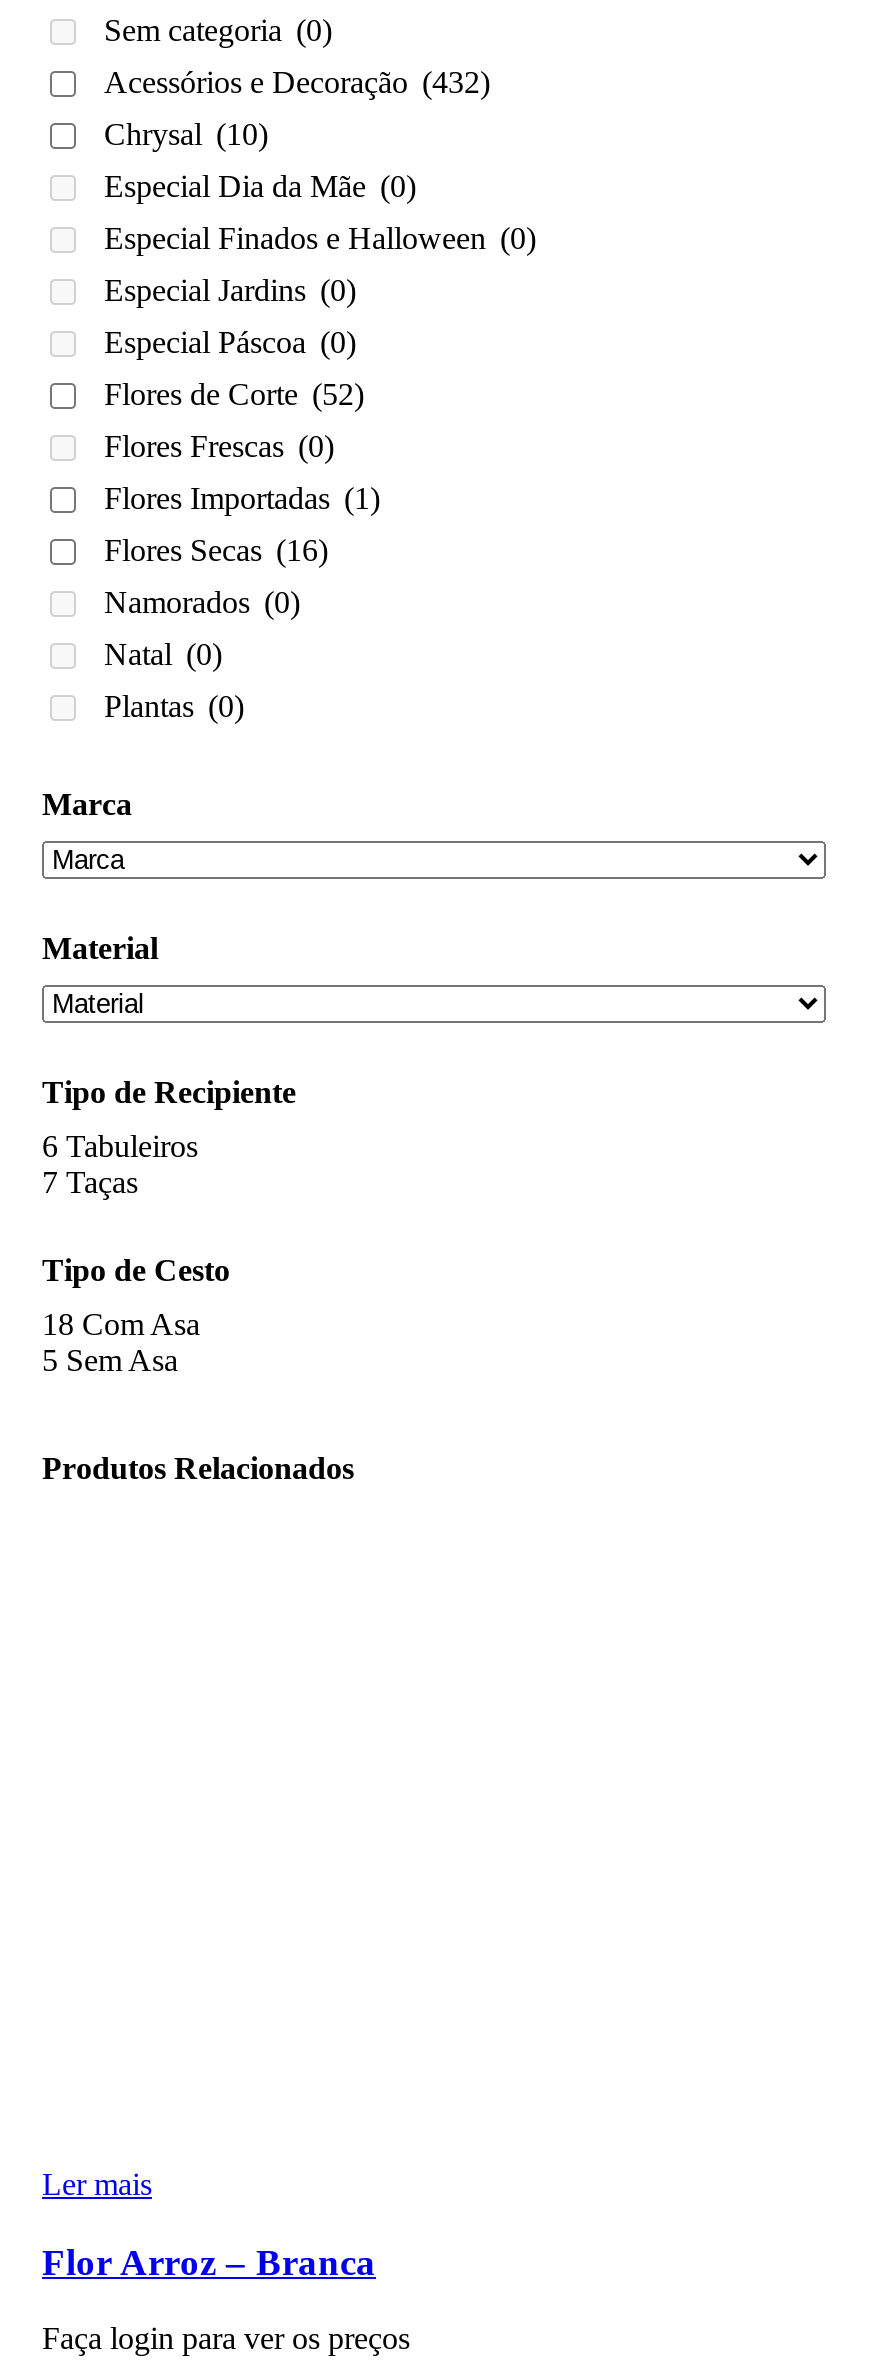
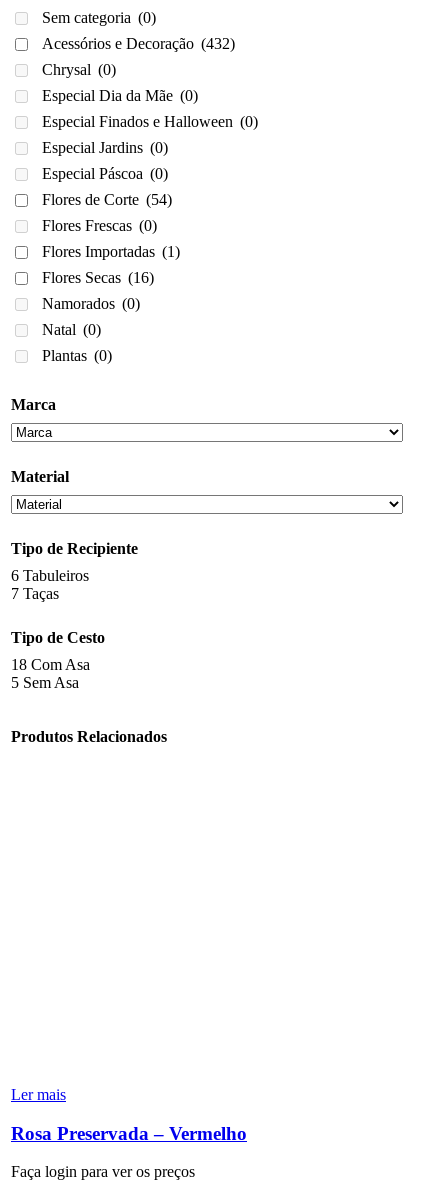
[104,118,268,152] Chrysal (10) -> [42,61,116,78] Chrysal (0)
[104,378,364,412] Flores de Corte (52) -> [42,191,172,208] Flores de Corte (54)
[42,2240,376,2282] Flor Arroz – Branca -> [11,1123,247,1144] Rosa Preservada – Vermelho

